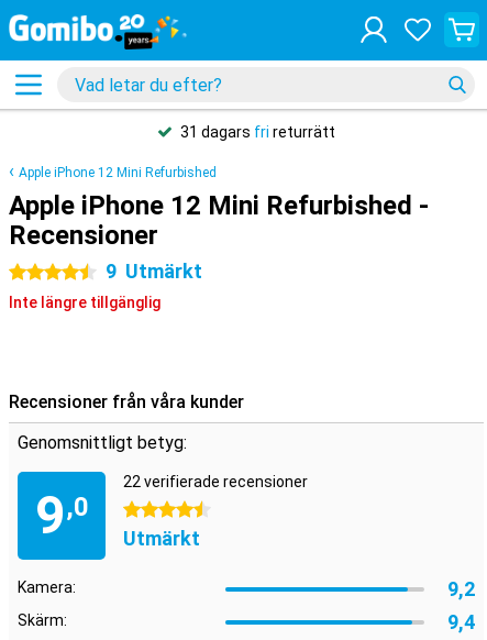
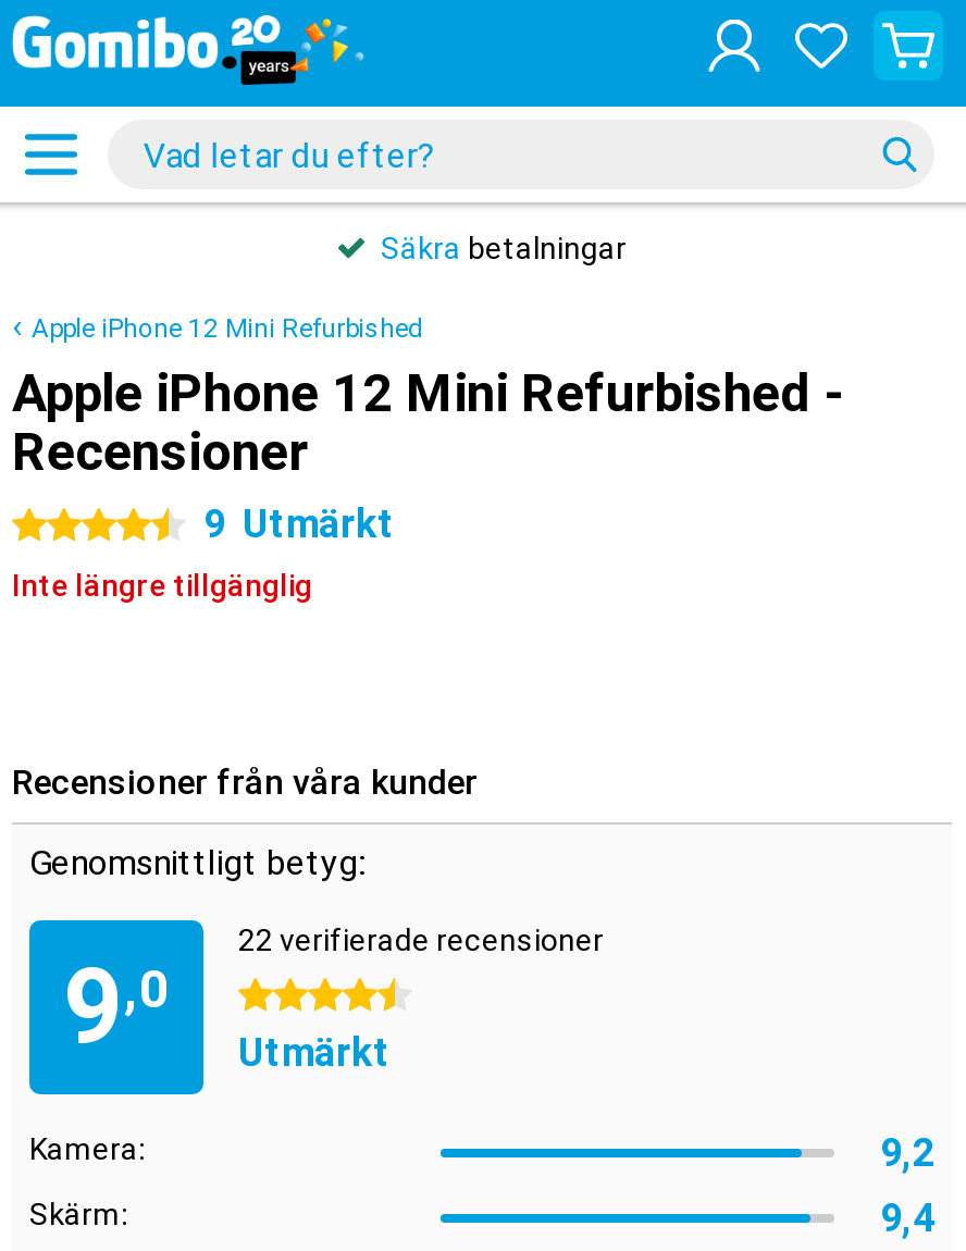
[180,123,335,141] 31 dagars fri returrätt -> [381,231,627,265] Säkra betalningar

